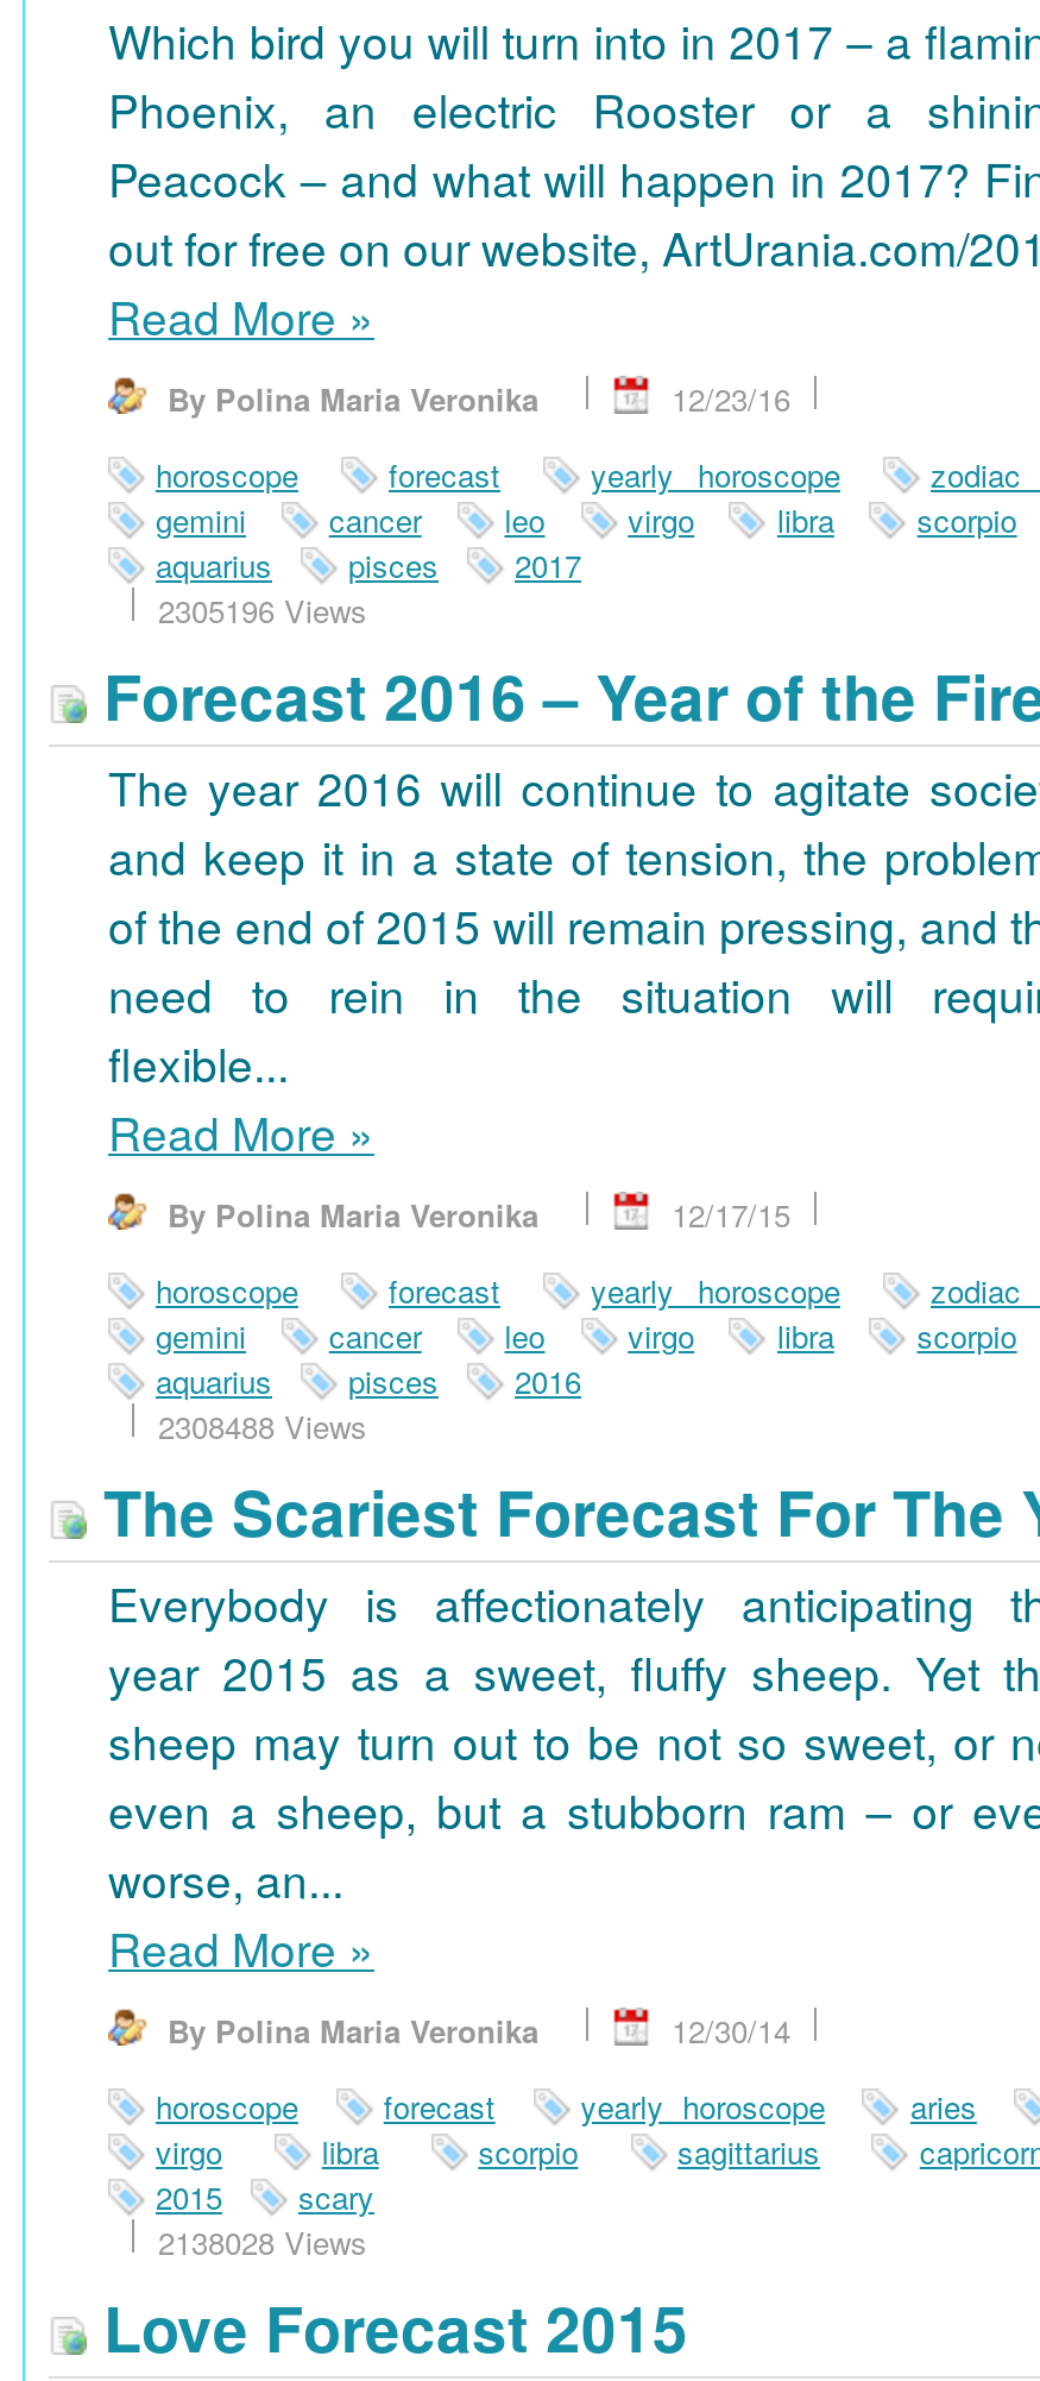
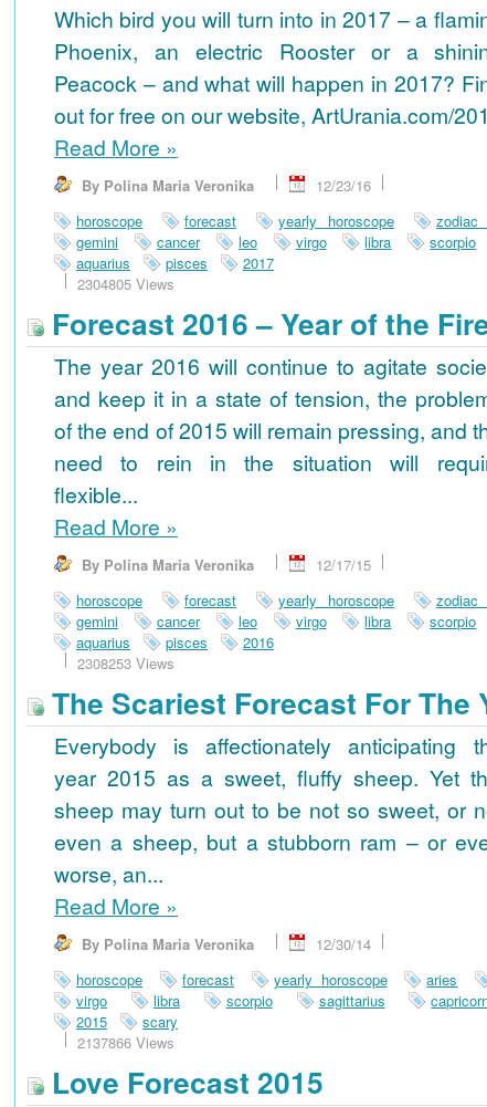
[158,588,367,633] 2305196 Views -> [77,273,174,294] 2304805 Views
[158,1404,367,1449] 2308488 Views -> [77,653,174,674] 2308253 Views
[158,2220,367,2265] 2138028 Views -> [77,1032,174,1053] 2137866 Views

